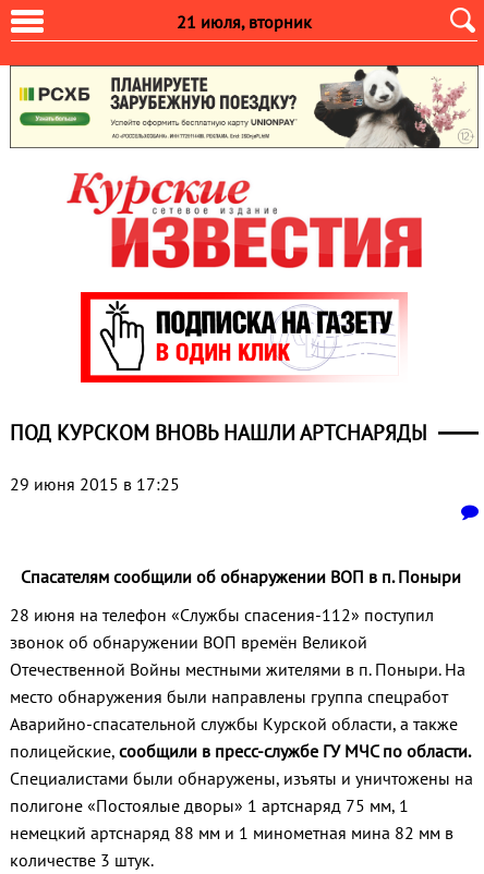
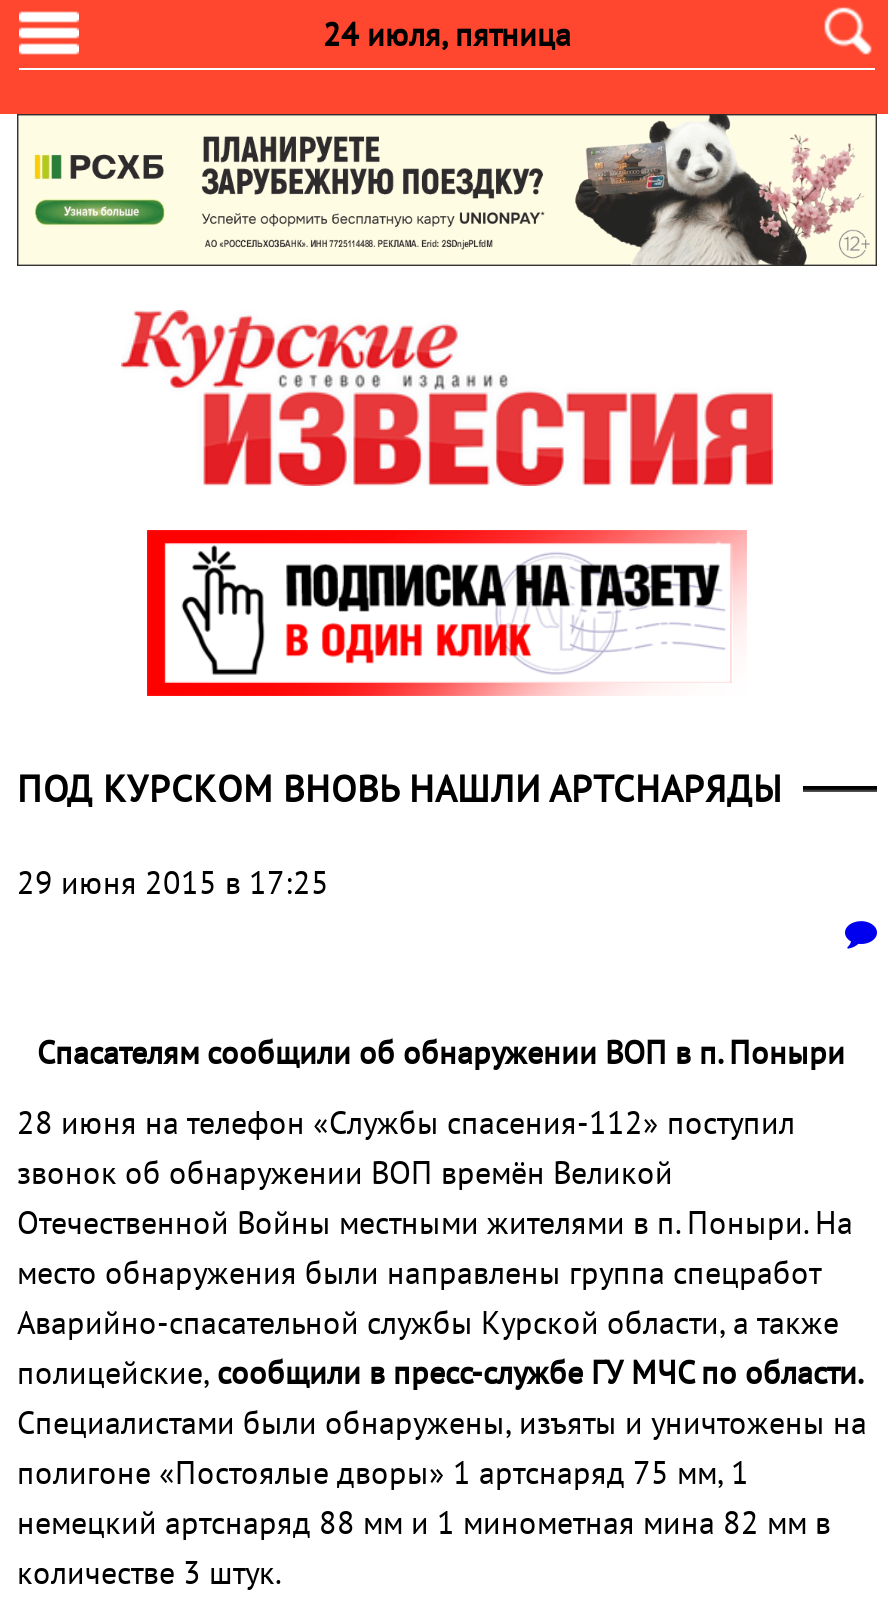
[177,11,312,33] 21 июля, вторник -> [323,14,571,54] 24 июля, пятница

